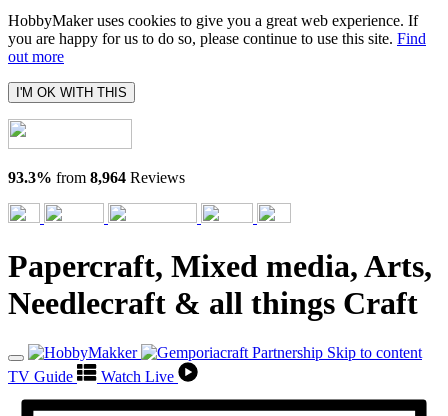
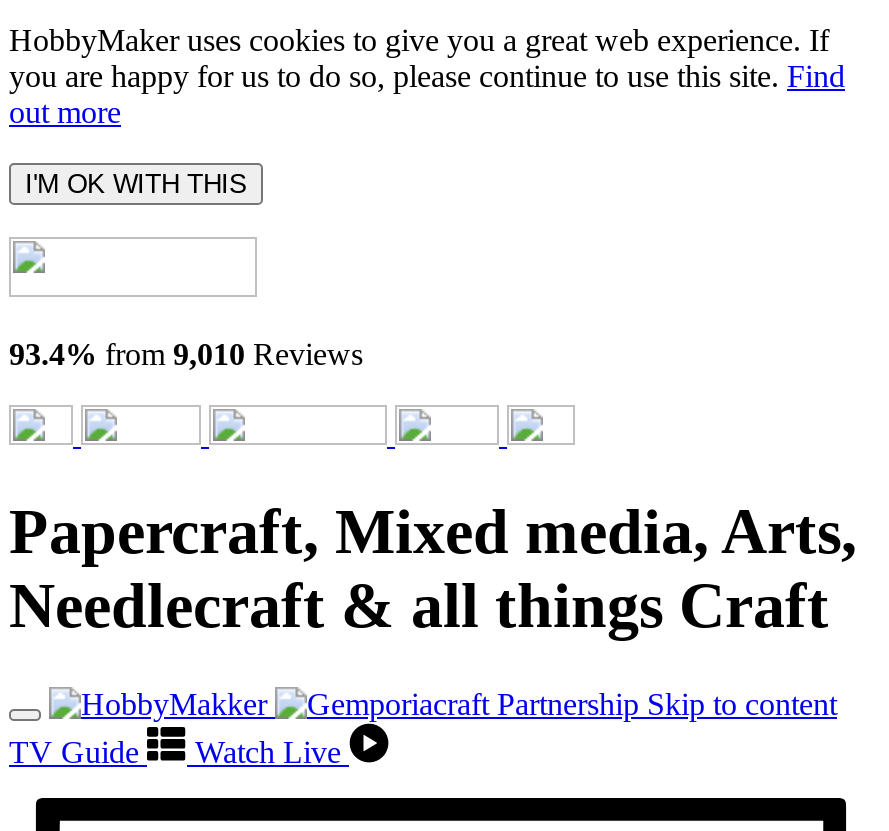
[8,169,185,186] 93.3% from 8,964 Reviews -> [9,337,363,371] 93.4% from 9,010 Reviews

